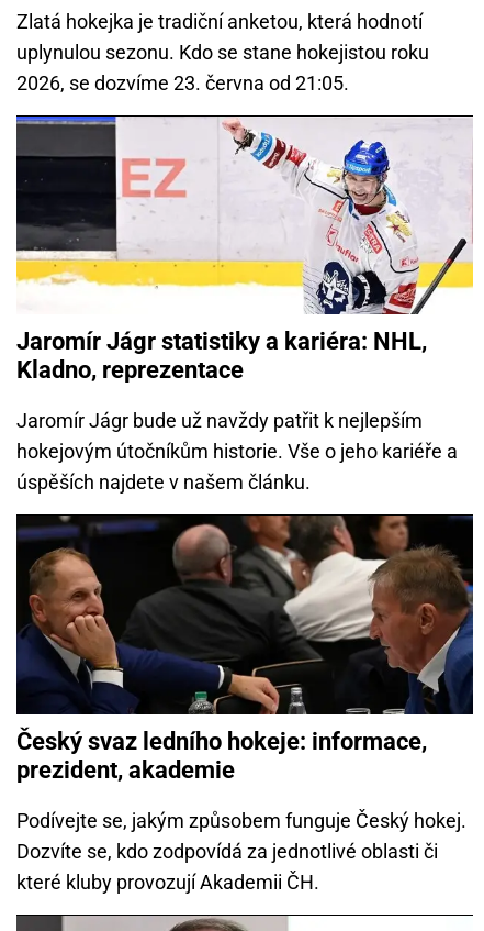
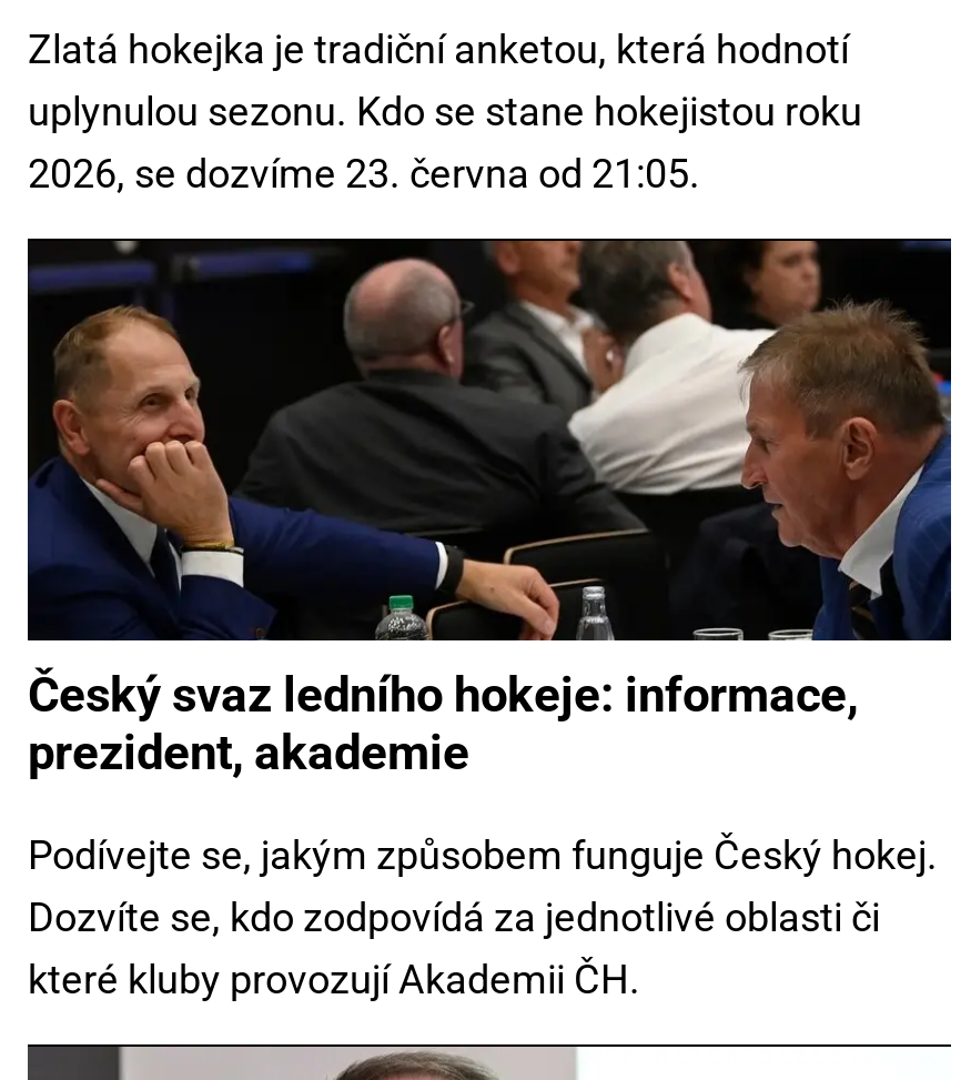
[15,115,474,494] [image] | Jaromír Jágr statistiky a kariéra: NHL, | Kladno, reprezentace | Jaromír Jágr bude už navždy patřit k nejlepším | hokejovým útočníkům historie. Vše o jeho kariéře a | úspěších najdete v našem článku. -> none

